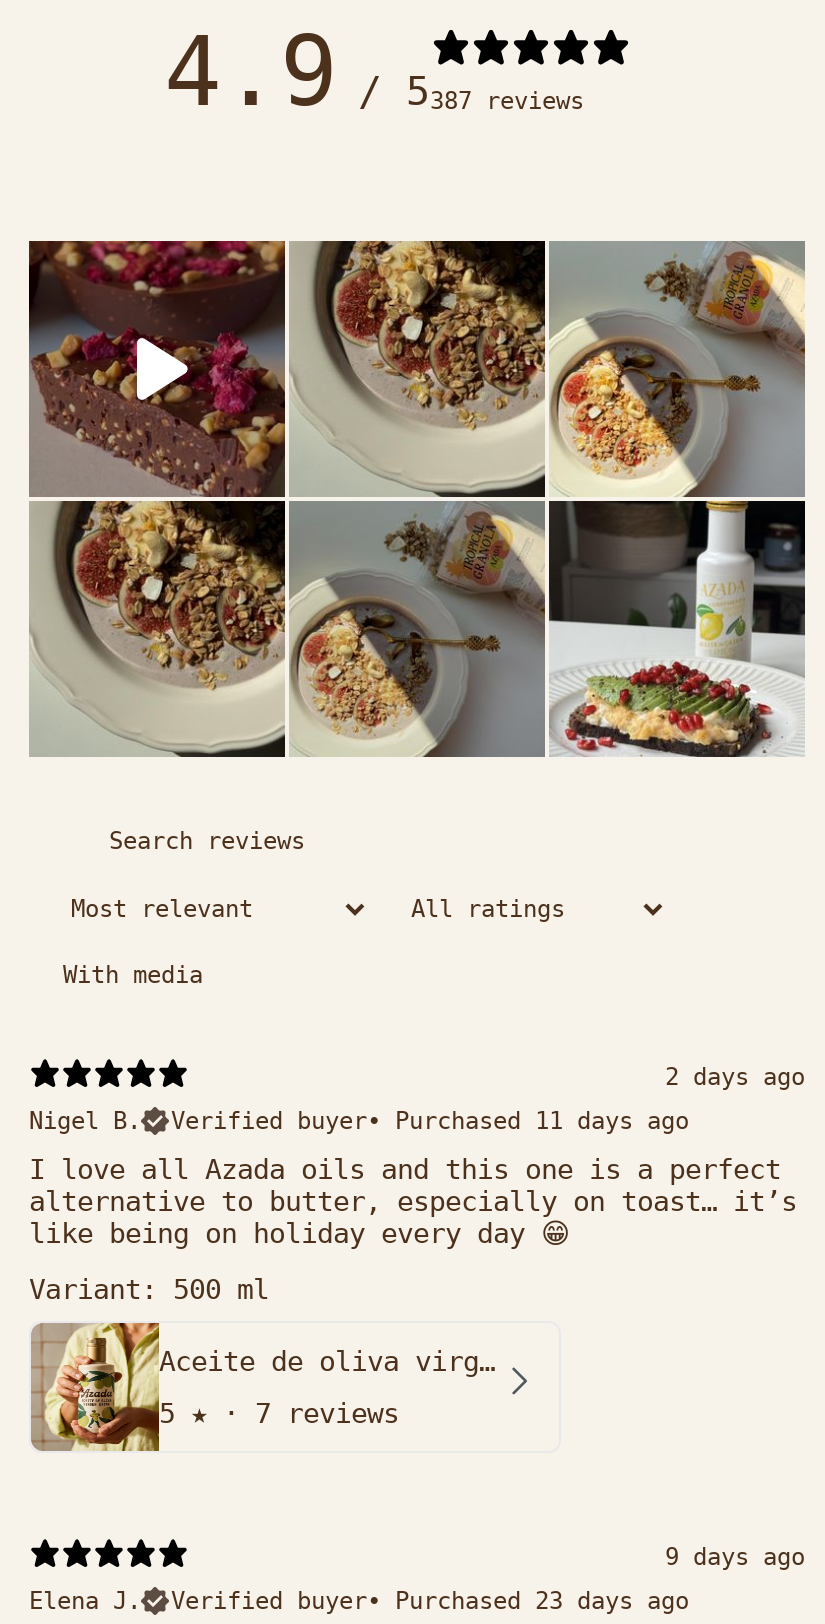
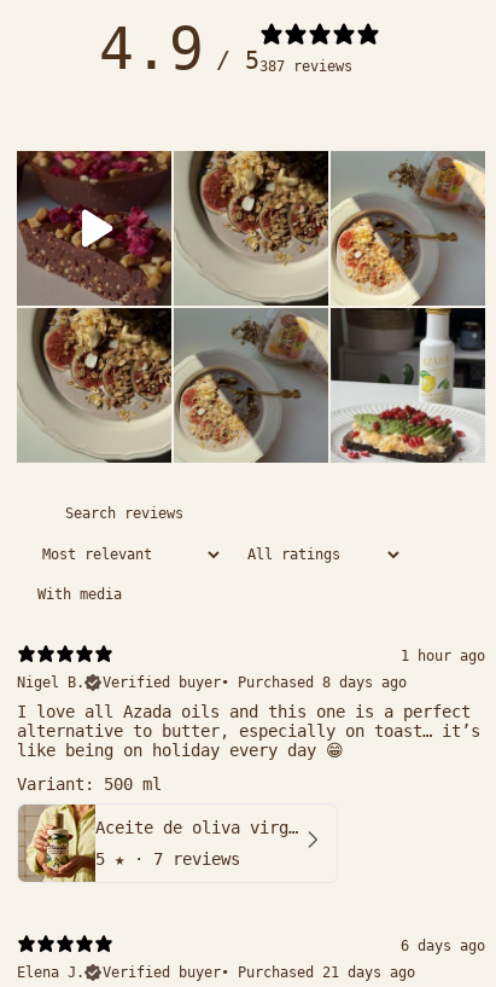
[665,1062,805,1090] 2 days ago -> [401,647,485,664] 1 hour ago
[171,1106,689,1134] Verified buyer• Purchased 11 days ago -> [103,674,407,691] Verified buyer• Purchased 8 days ago
[665,1542,805,1570] 9 days ago -> [401,937,485,954] 6 days ago
[171,1586,689,1614] Verified buyer• Purchased 23 days ago -> [103,964,415,981] Verified buyer• Purchased 21 days ago

